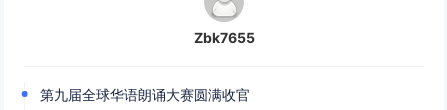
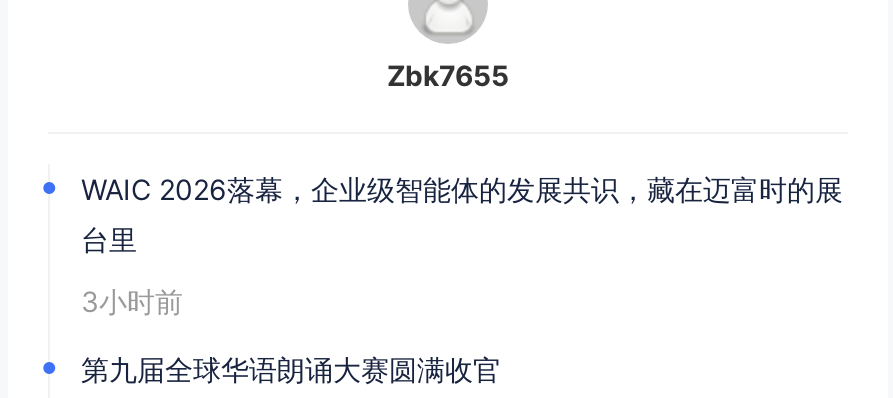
none -> [81,172,843,318] WAIC 2026落幕，企业级智能体的发展共识，藏在迈富时的展 | 台里 | 3小时前

